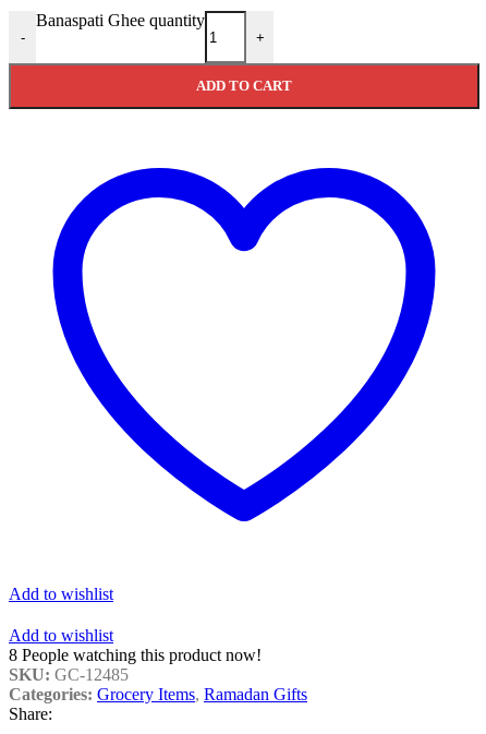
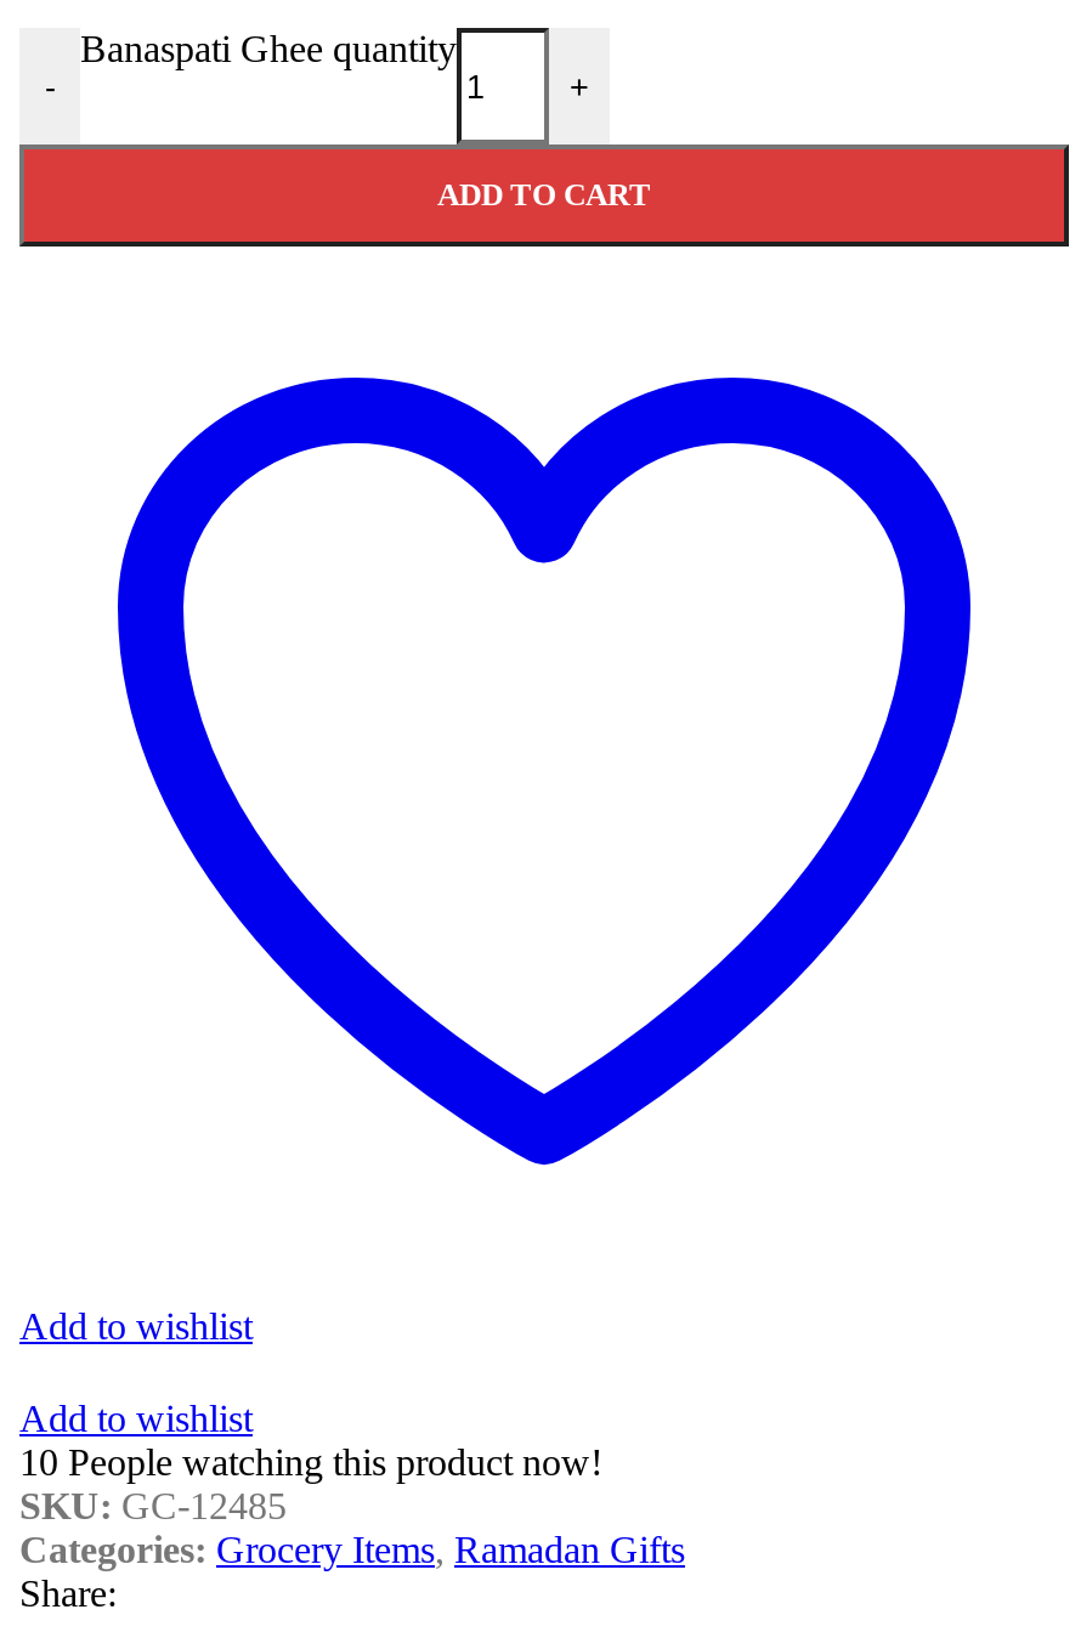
[9,646,262,665] 8 People watching this product now! -> [19,1442,602,1484] 10 People watching this product now!

